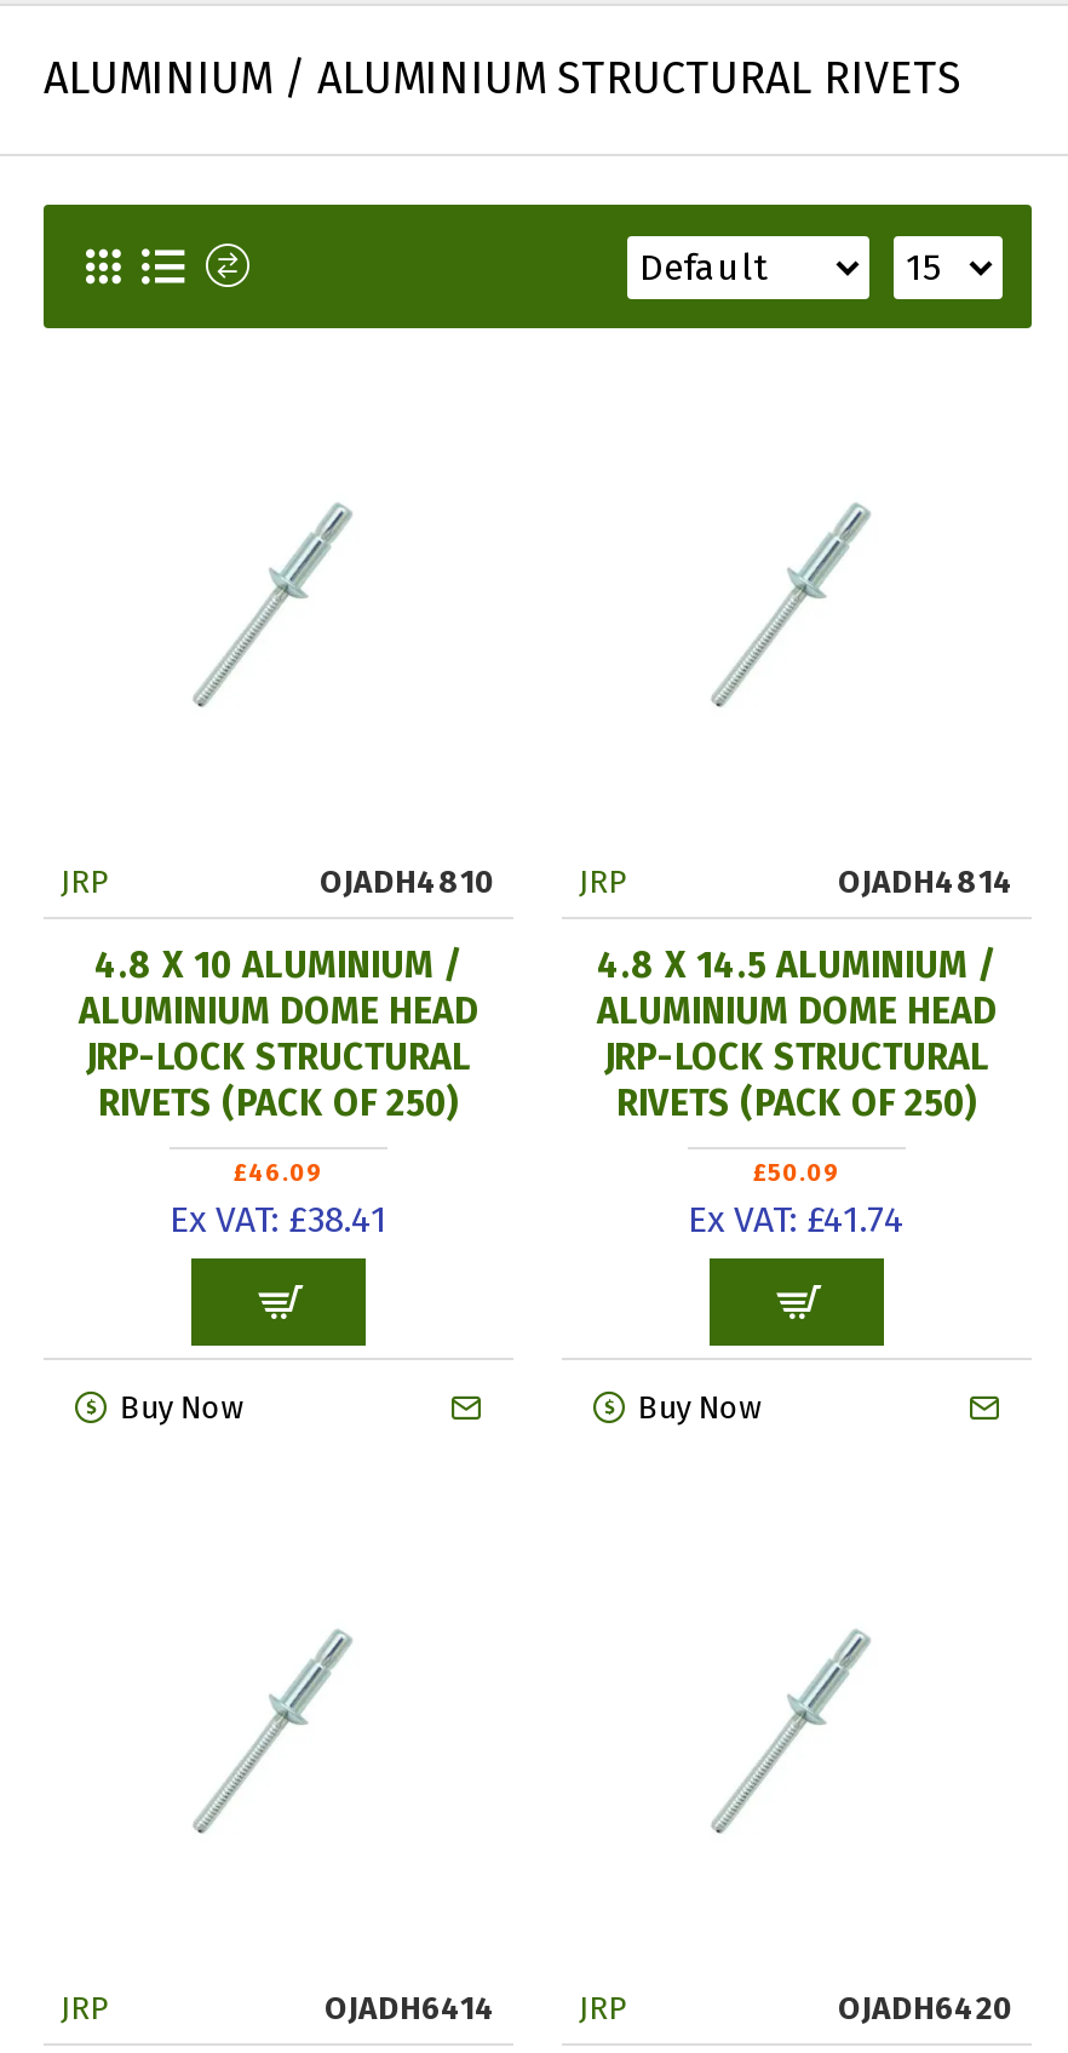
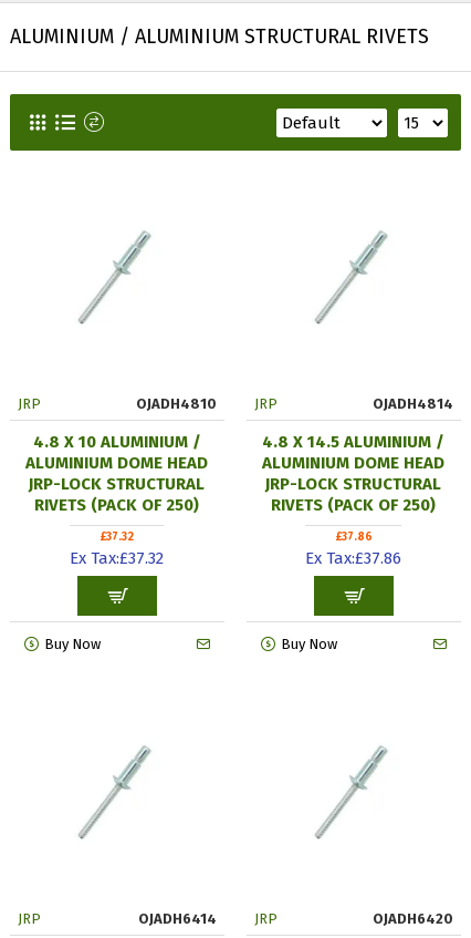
[170,1159,387,1241] £46.09 | Ex VAT: £38.41 -> [70,530,164,568] £37.32 | Ex Tax:£37.32
[688,1159,906,1241] £50.09 | Ex VAT: £41.74 -> [306,530,402,568] £37.86 | Ex Tax:£37.86

